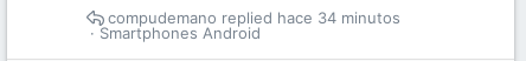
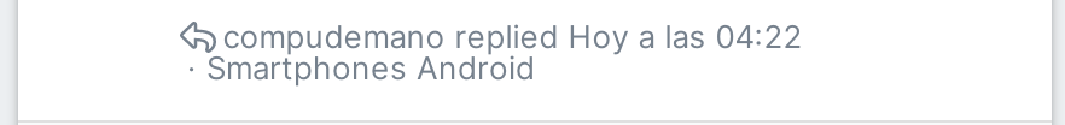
[277,8,400,27] hace 34 minutos -> [568,17,802,56] Hoy a las 04:22

